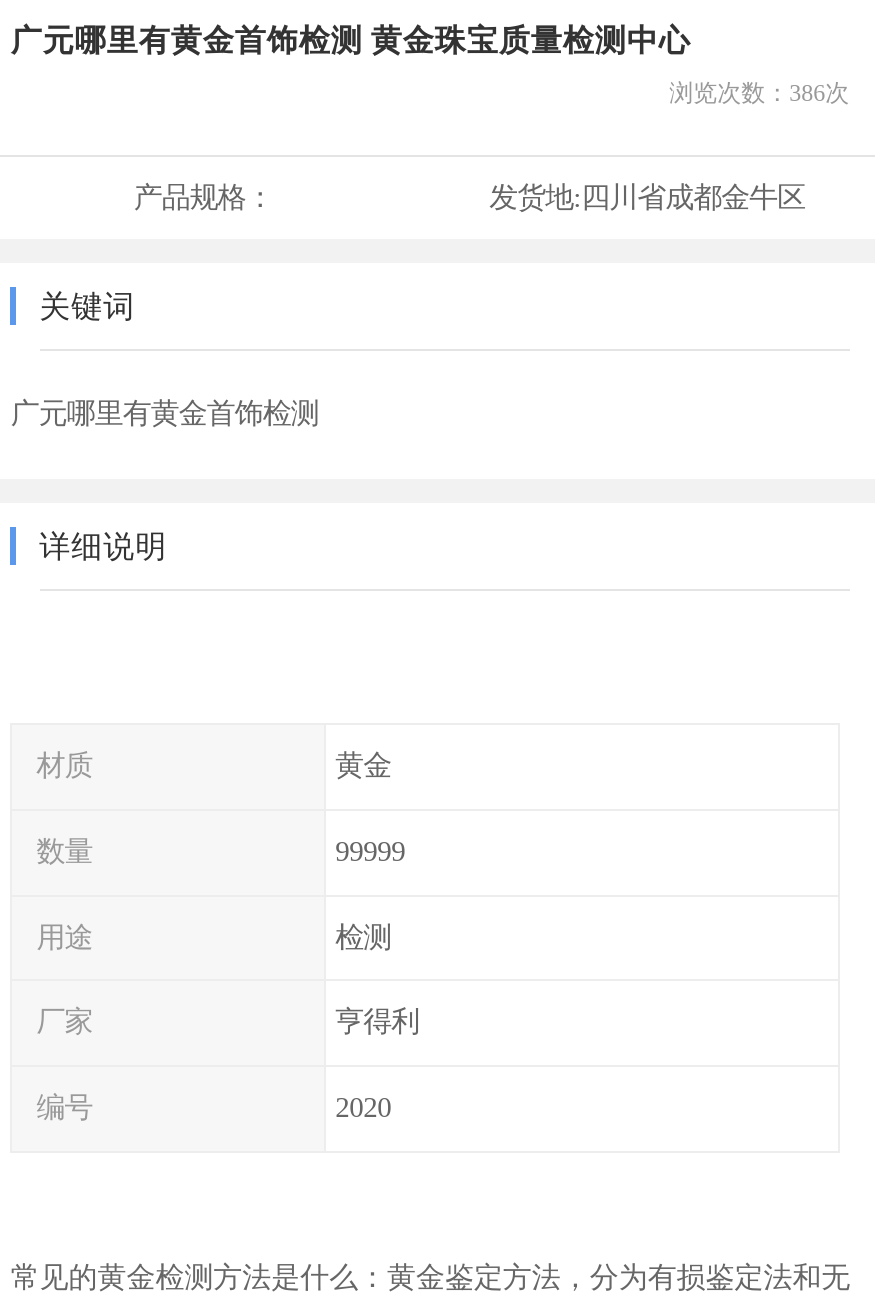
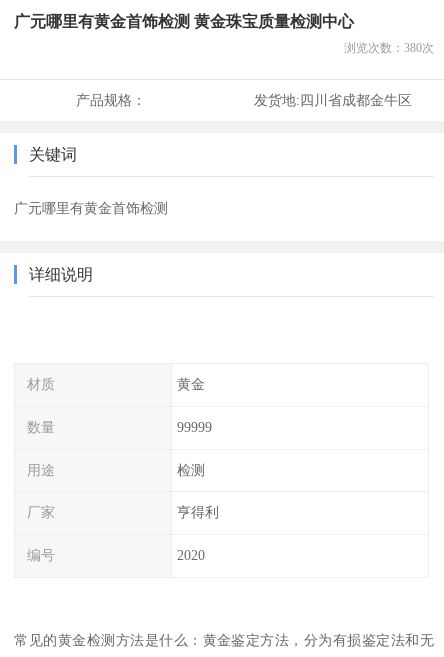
[669,79,849,107] 浏览次数：386次 -> [344,41,434,55] 浏览次数：380次

